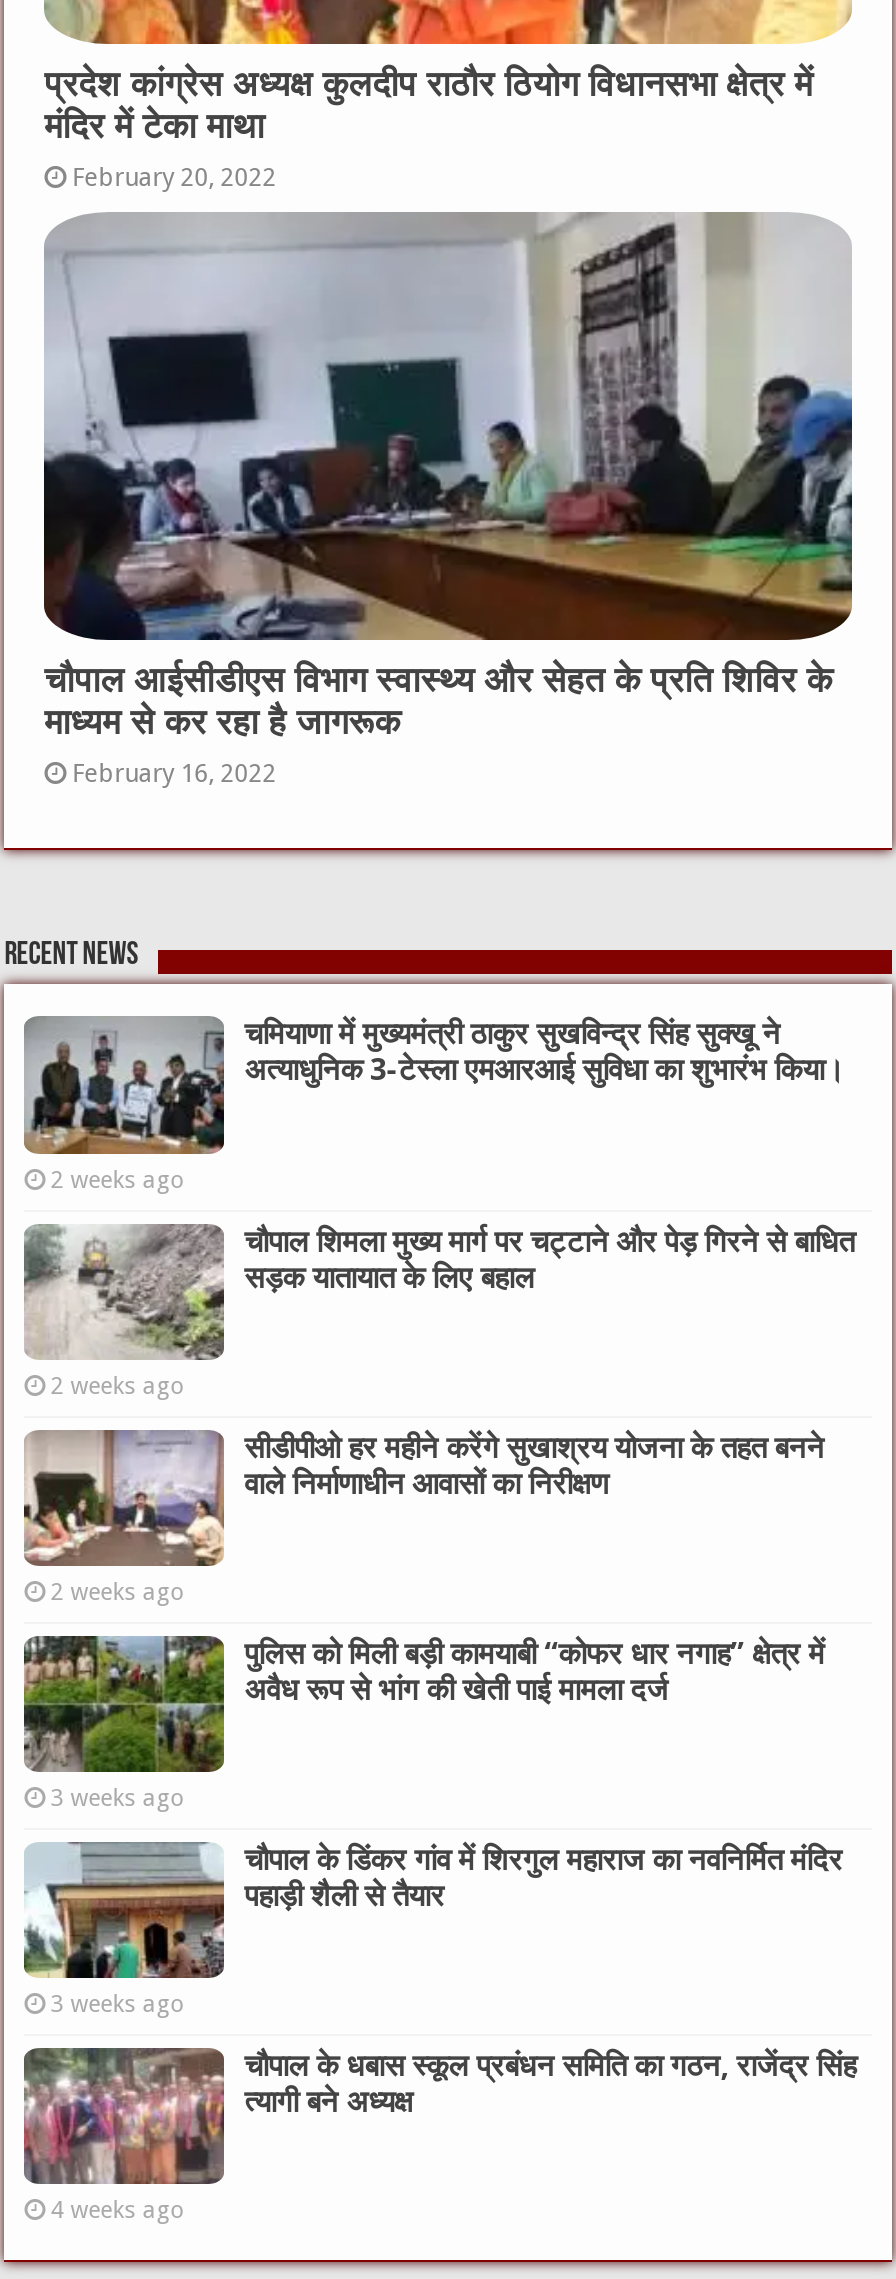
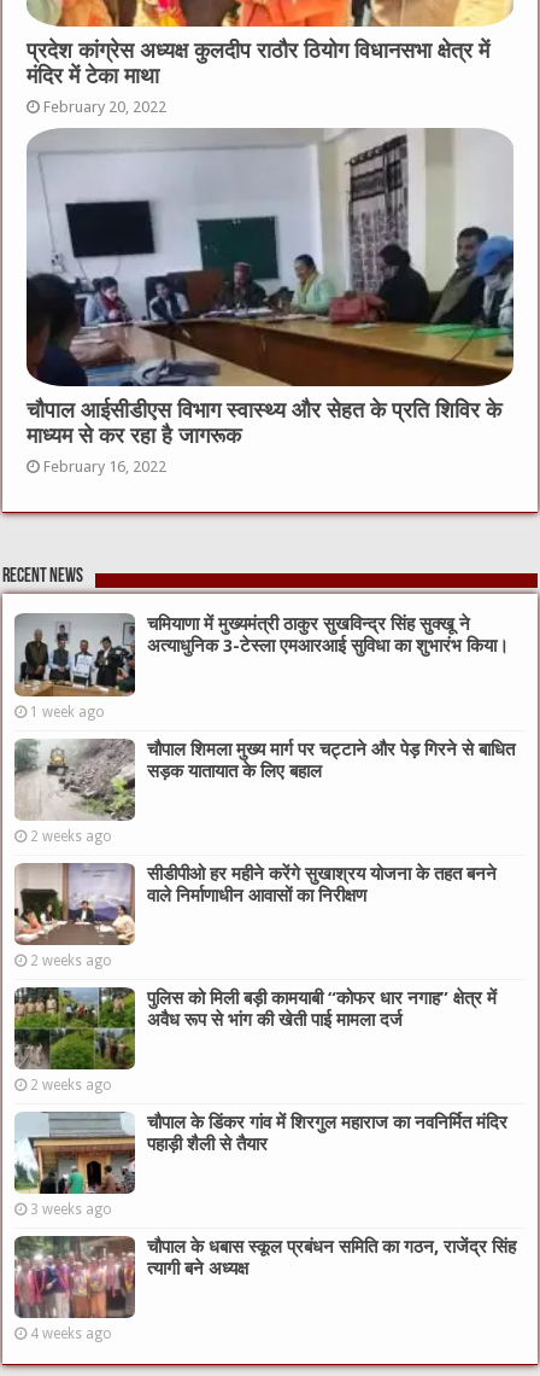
[50,1165,186,1193] 2 weeks ago -> [30,703,105,720] 1 week ago
[50,1784,186,1812] 3 weeks ago -> [30,1077,112,1094] 2 weeks ago

